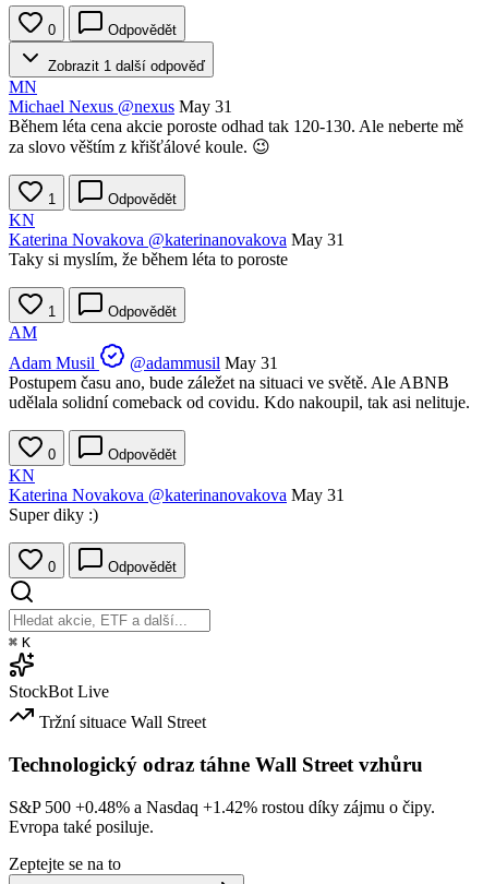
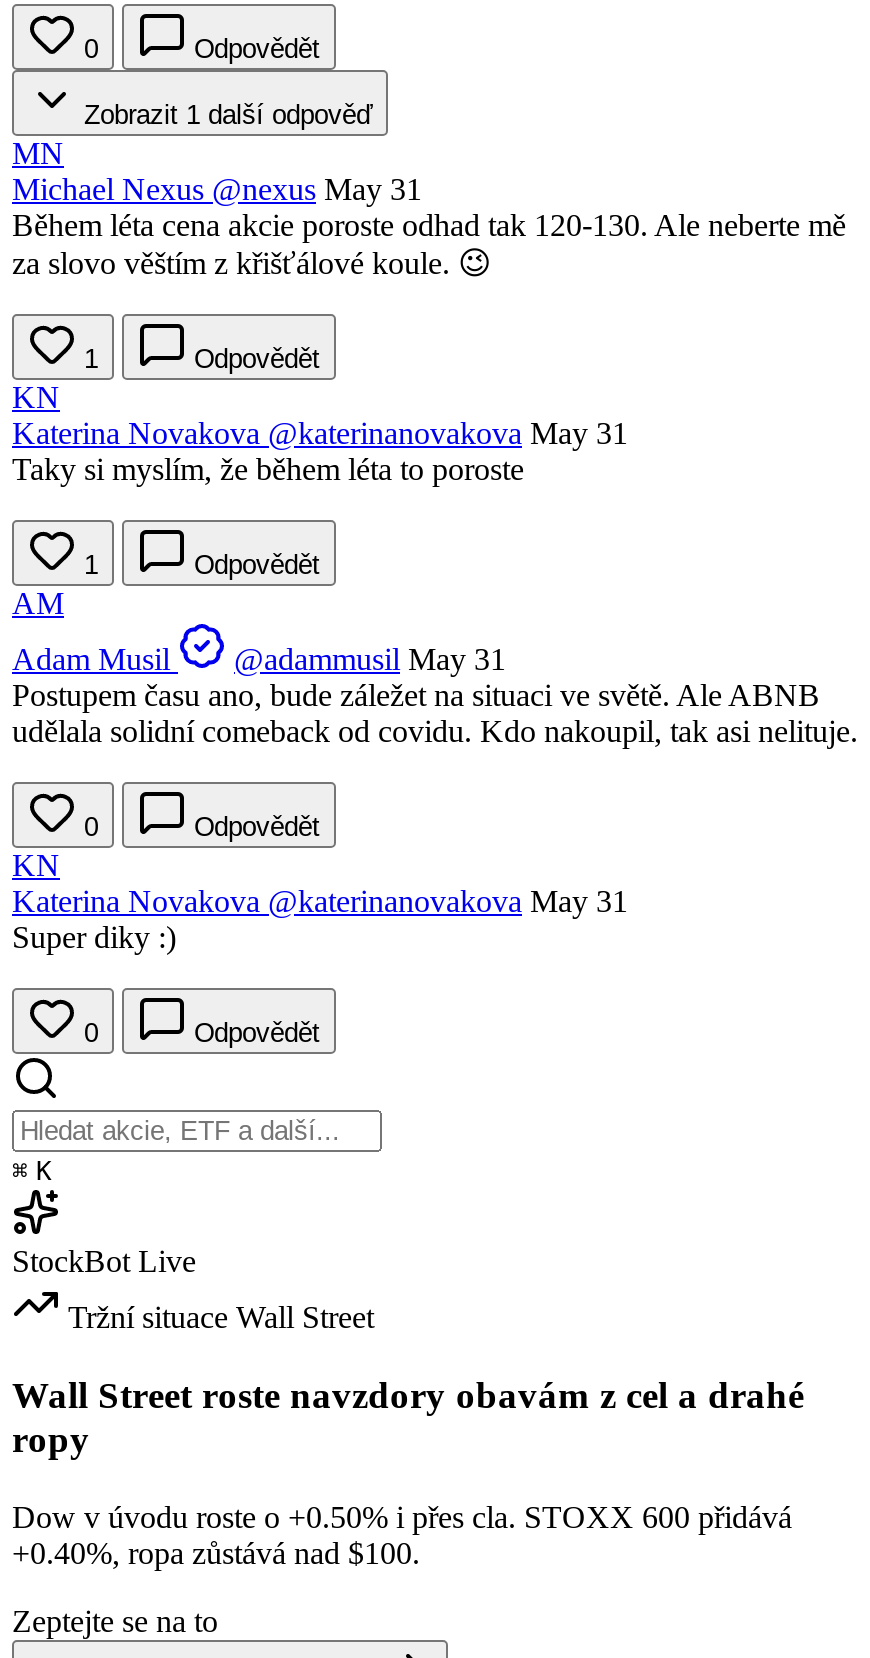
[9,753,423,776] Technologický odraz táhne Wall Street vzhůru -> [12,1374,804,1460] Wall Street roste navzdory obavám z cel a drahé | ropy
[9,797,435,835] S&P 500 +0.48% a Nasdaq +1.42% rostou díky zájmu o čipy. | Evropa také posiluje. -> [12,1499,792,1569] Dow v úvodu roste o +0.50% i přes cla. STOXX 600 přidává | +0.40%, ropa zůstává nad $100.

